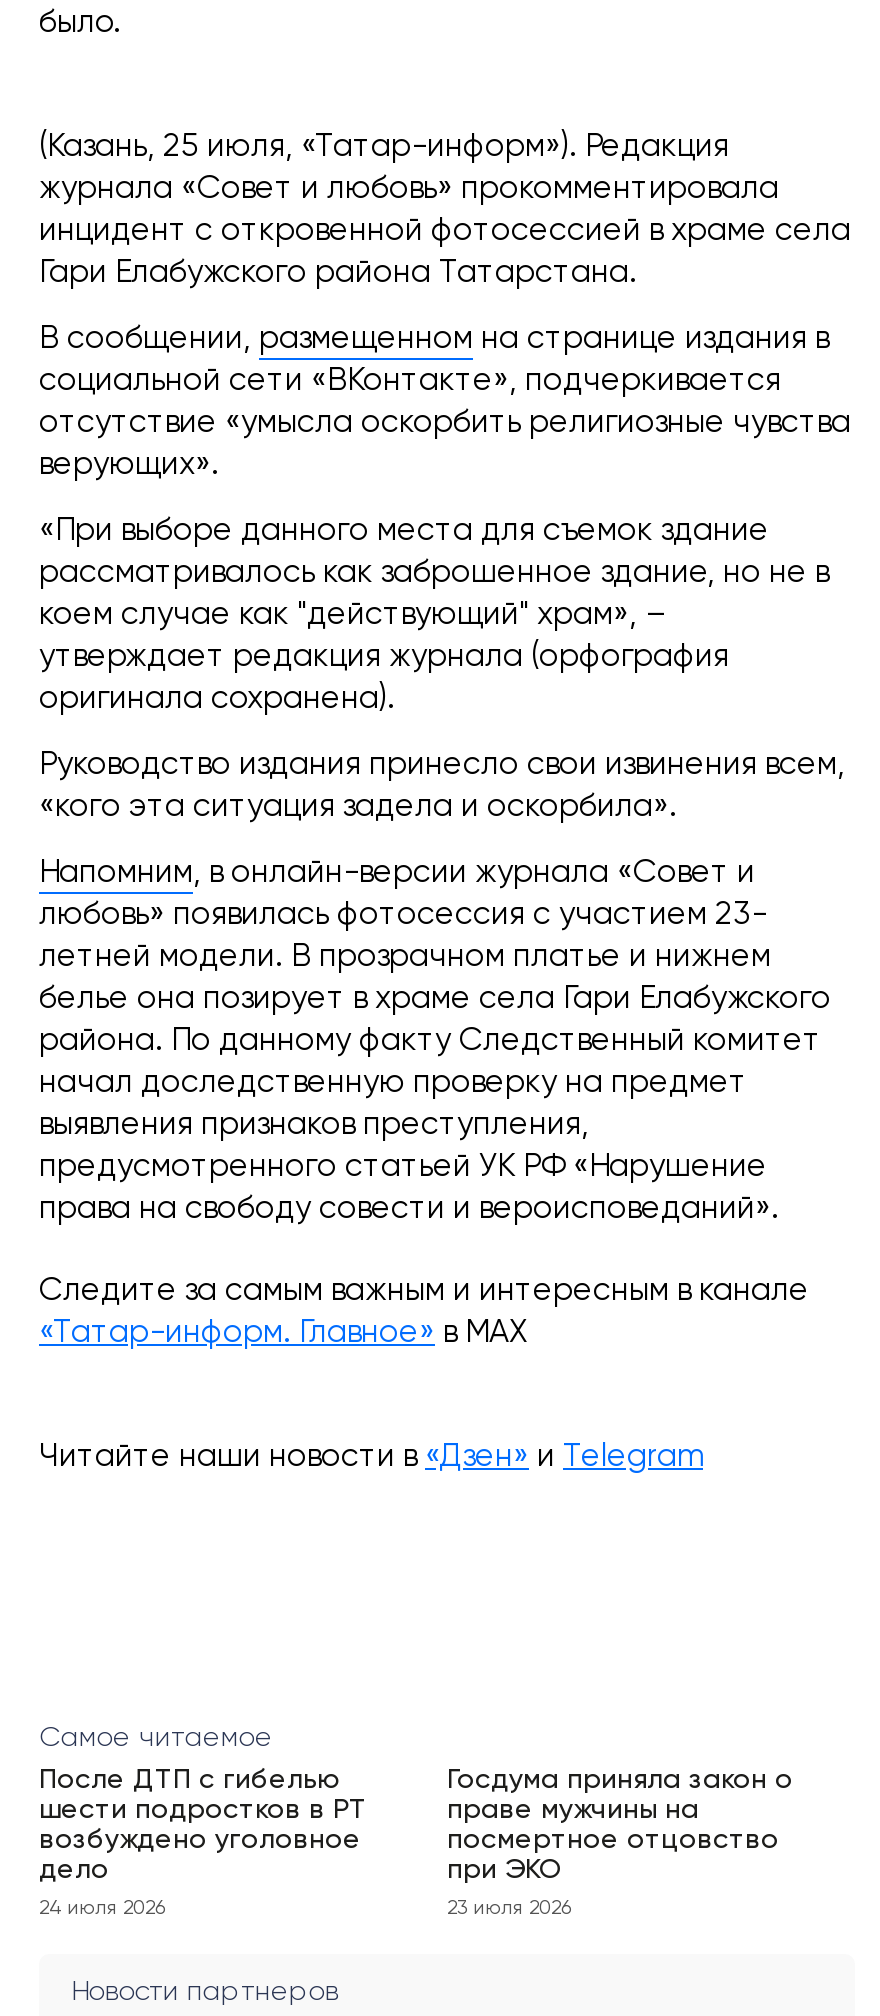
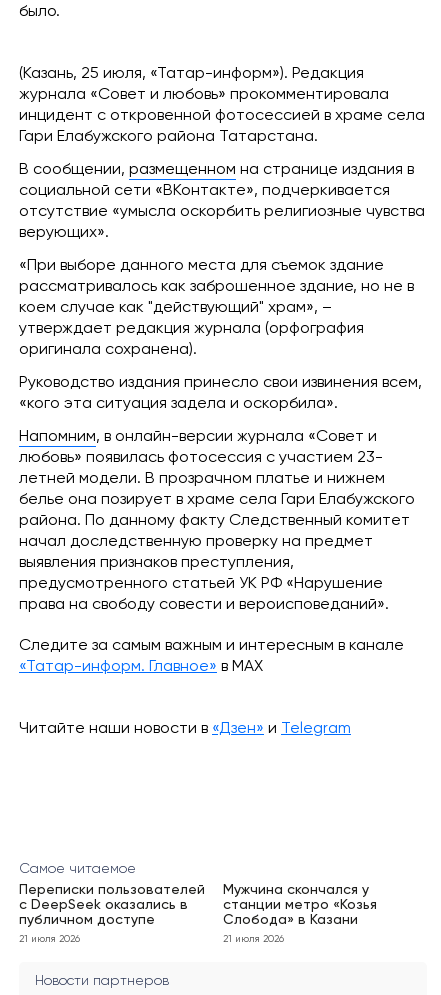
[39,1766,367,1884] После ДТП с гибелью | шести подростков в РТ | возбуждено уголовное | дело -> [19,883,205,927] Переписки пользователей | с DeepSeek оказались в | публичном доступе
[447,1766,793,1884] Госдума приняла закон о | праве мужчины на | посмертное отцовство | при ЭКО -> [223,883,377,927] Мужчина скончался у | станции метро «Козья | Слобода» в Казани
[39,1898,165,1918] 24 июля 2026 -> [19,934,80,944] 21 июля 2026
[447,1898,571,1918] 23 июля 2026 -> [223,934,284,944] 21 июля 2026

